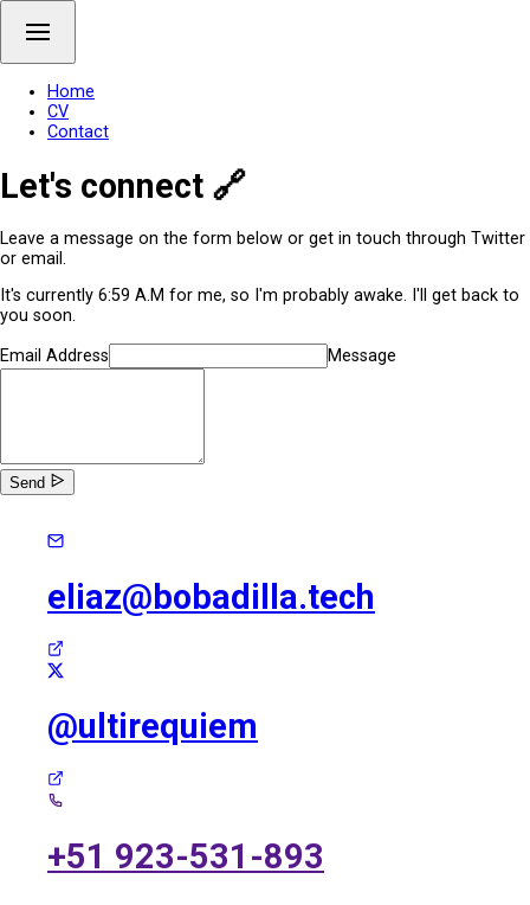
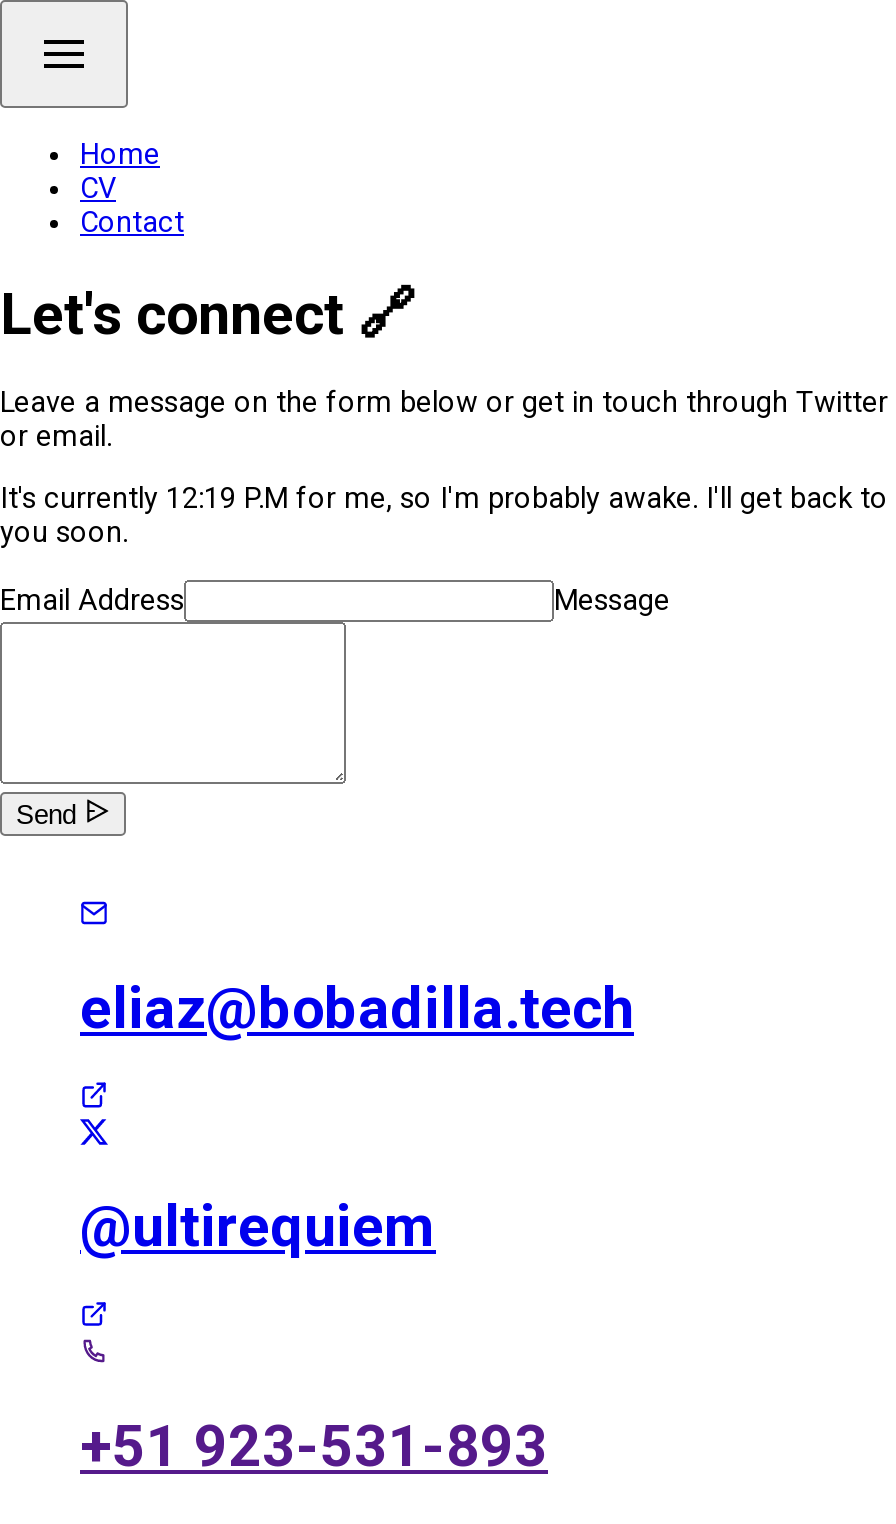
[0,286,519,306] It's currently 6:59 A.M for me, so I'm probably awake. I'll get back to -> [0,483,888,517] It's currently 12:19 P.M for me, so I'm probably awake. I'll get back to

